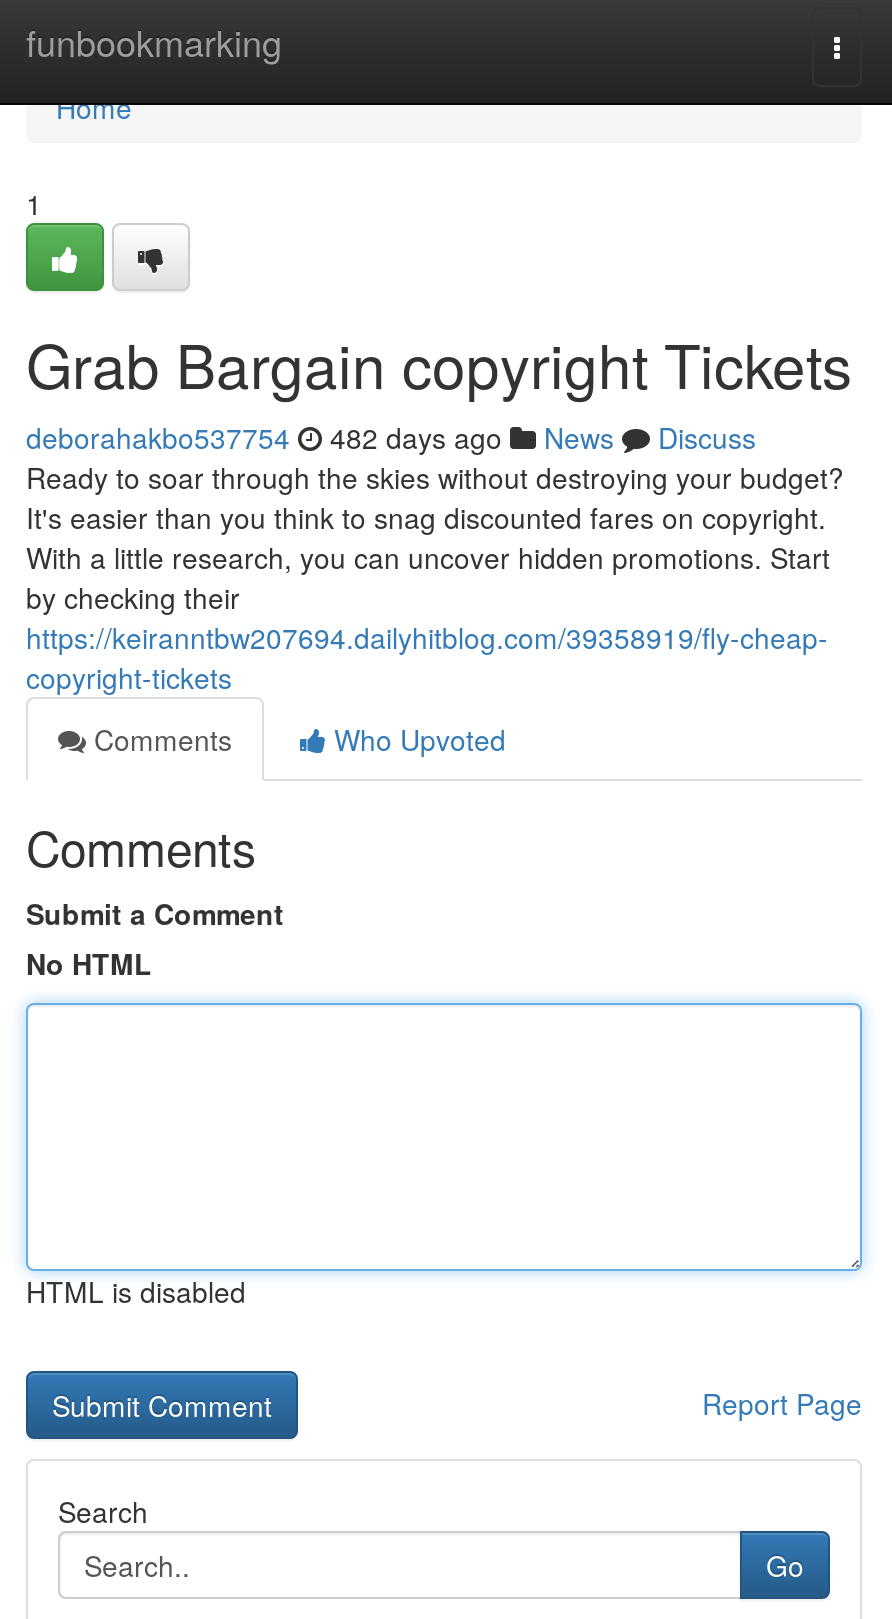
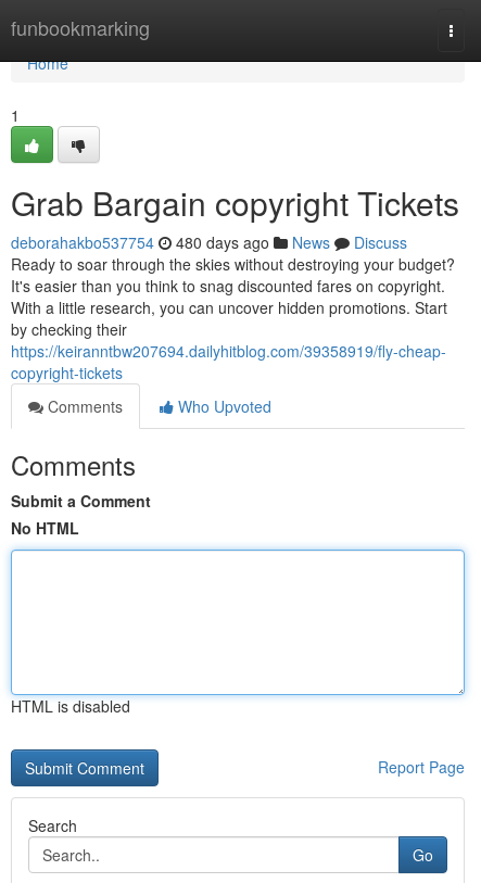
[26,417,756,457] deborahakbo537754 482 days ago News Discuss -> [11,231,407,253] deborahakbo537754 480 days ago News Discuss

